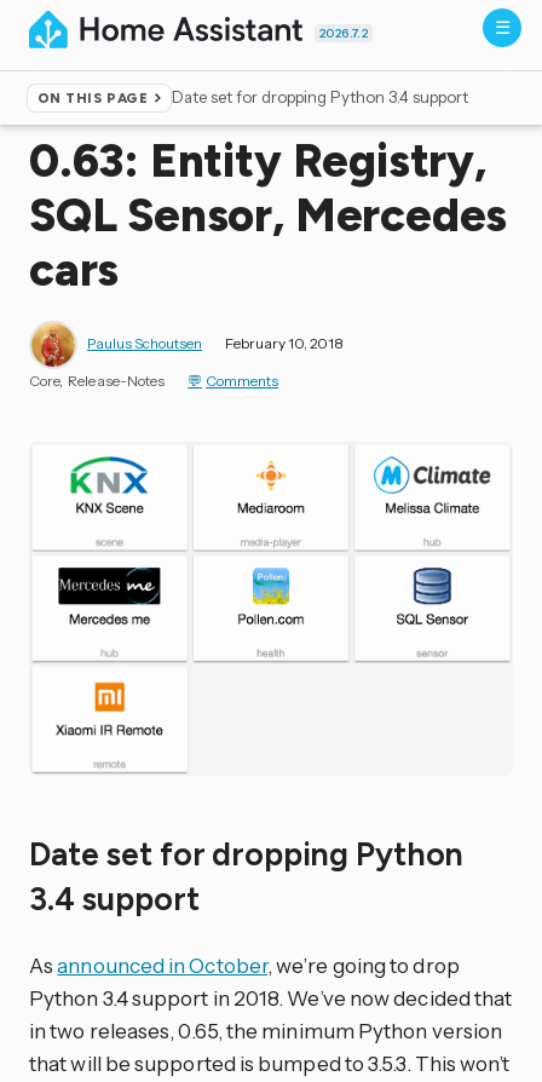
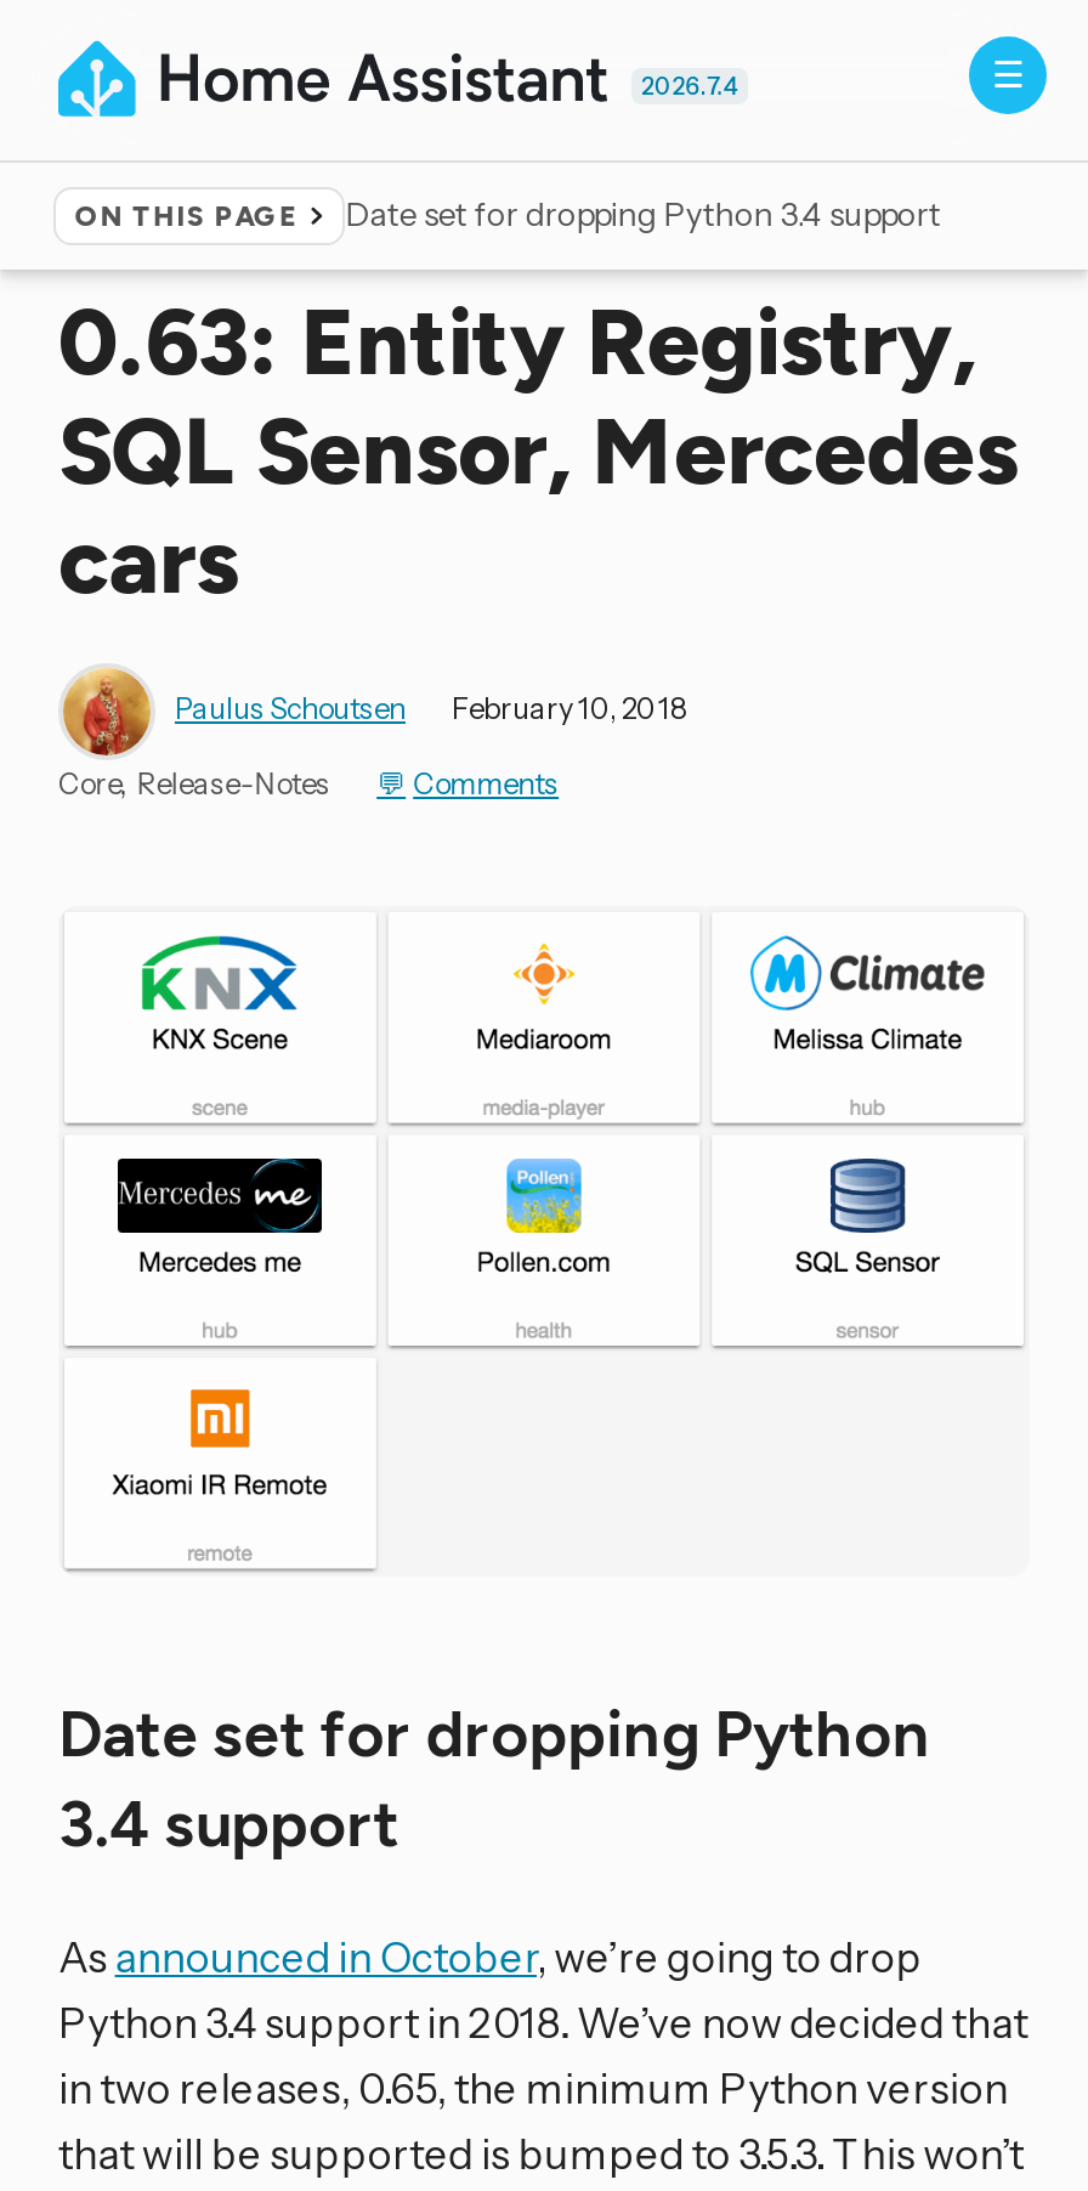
[319,25,368,41] 2026.7.2 -> [641,69,738,101] 2026.7.4

